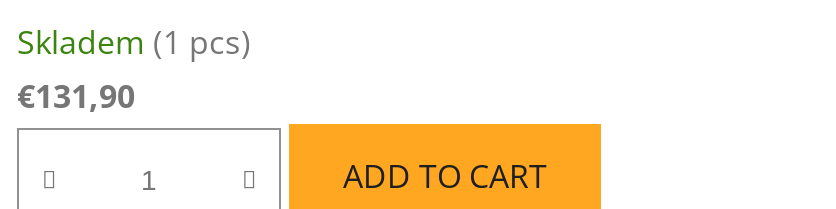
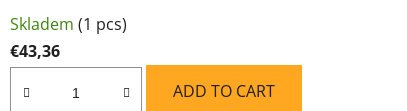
[17,74,135,118] €131,90 -> [10,40,60,62] €43,36

